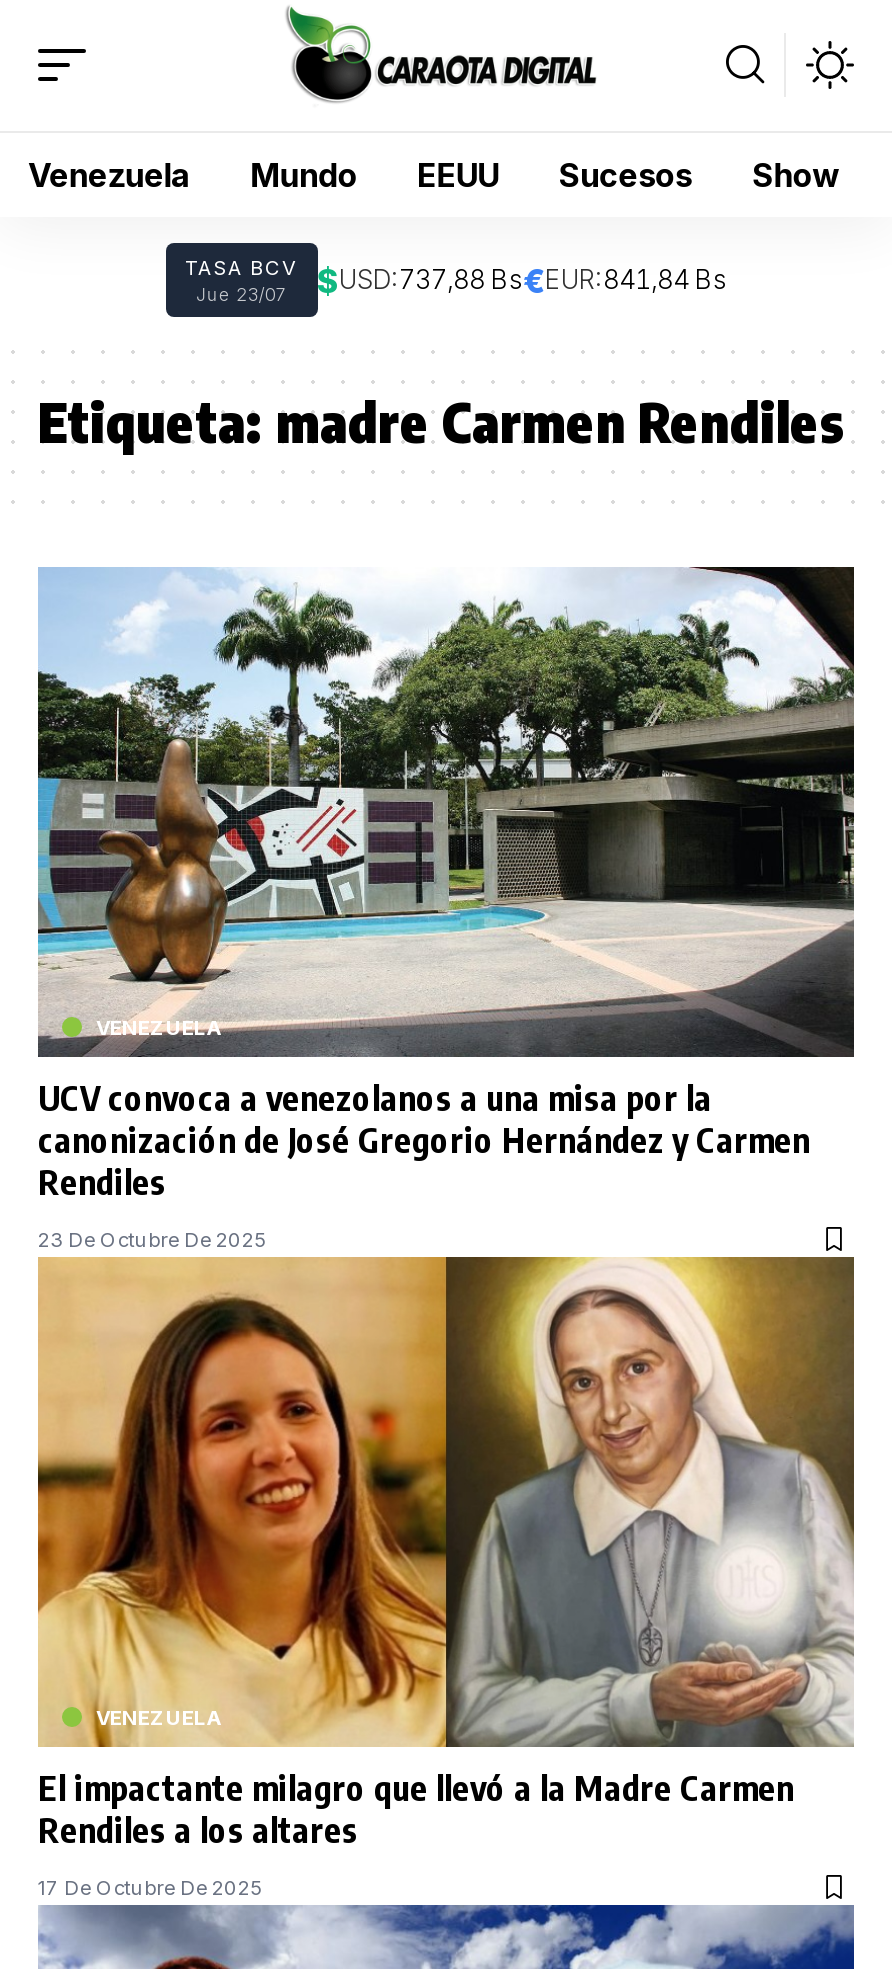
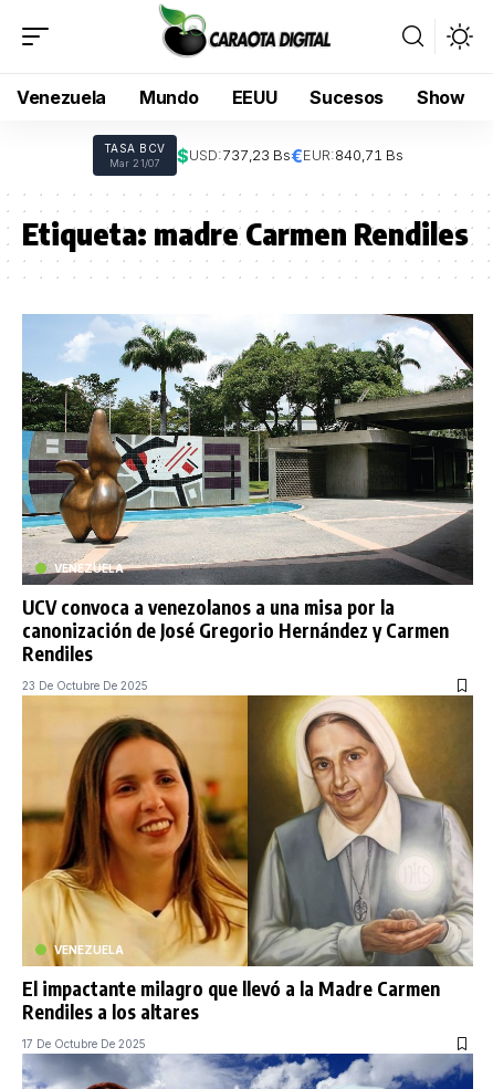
[196,260,727,305] Jue 23/07 | $USD:737,88 Bs€EUR:841,84 Bs -> [109,144,403,169] Mar 21/07 | $USD:737,23 Bs€EUR:840,71 Bs

